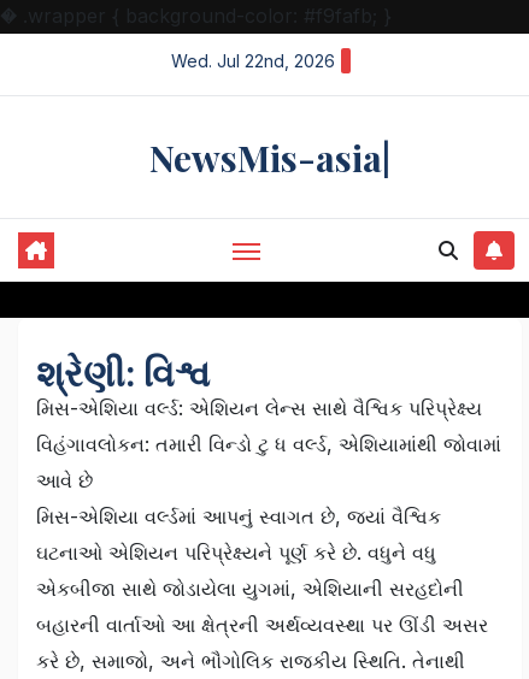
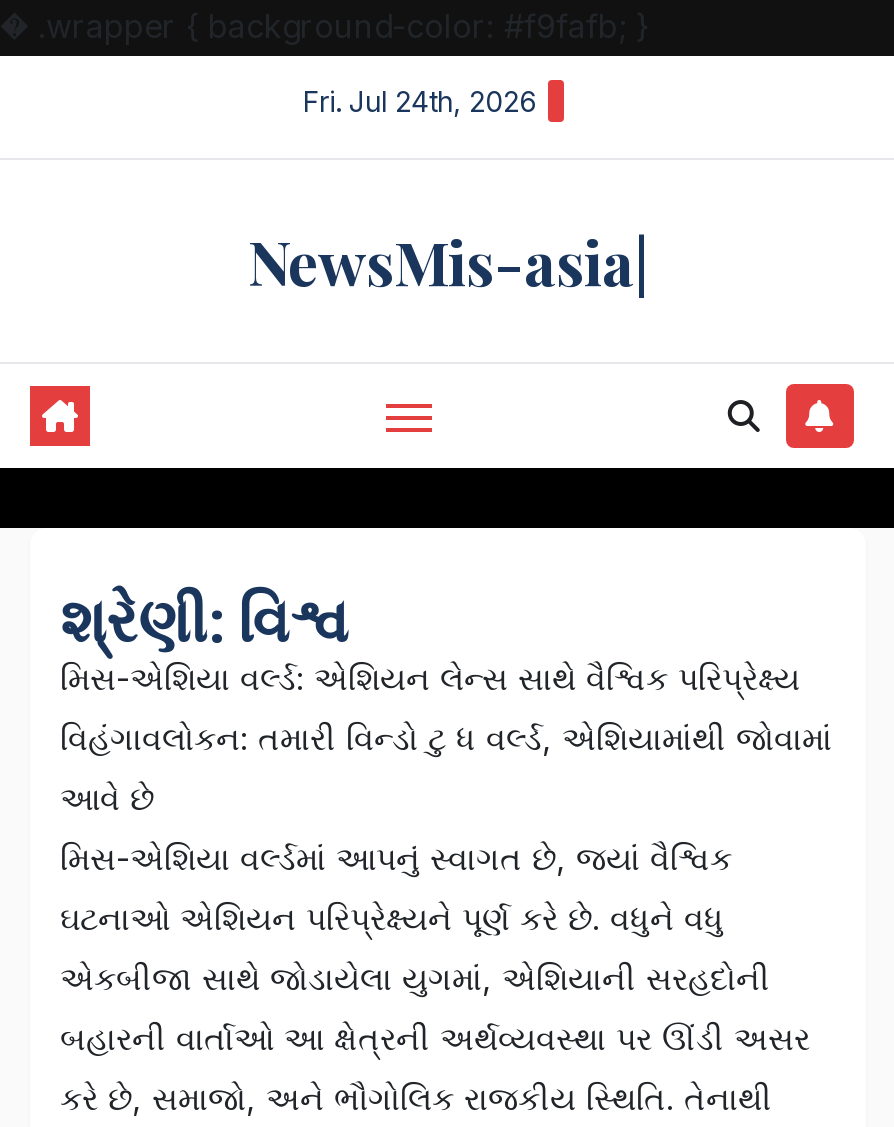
[171,51,335,71] Wed. Jul 22nd, 2026 -> [303,84,537,118] Fri. Jul 24th, 2026

